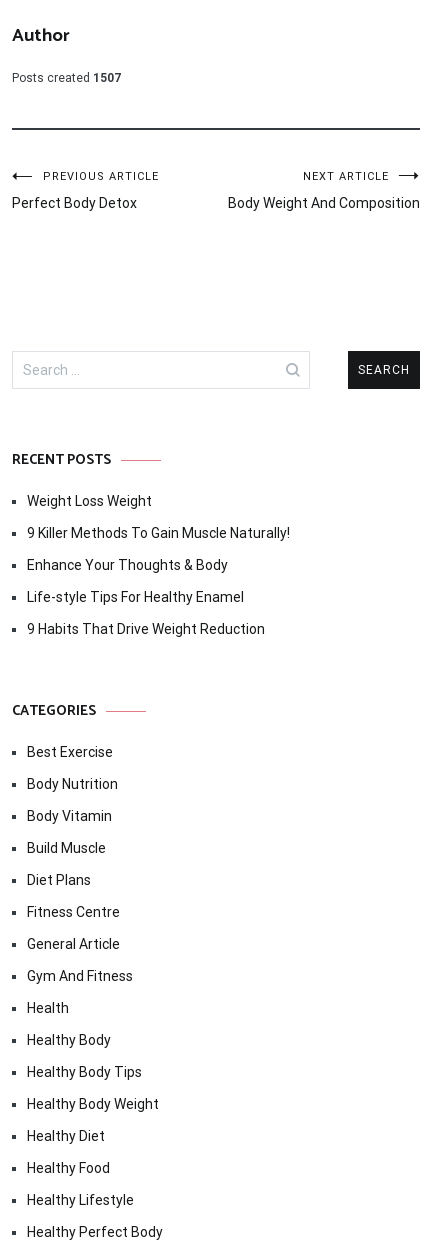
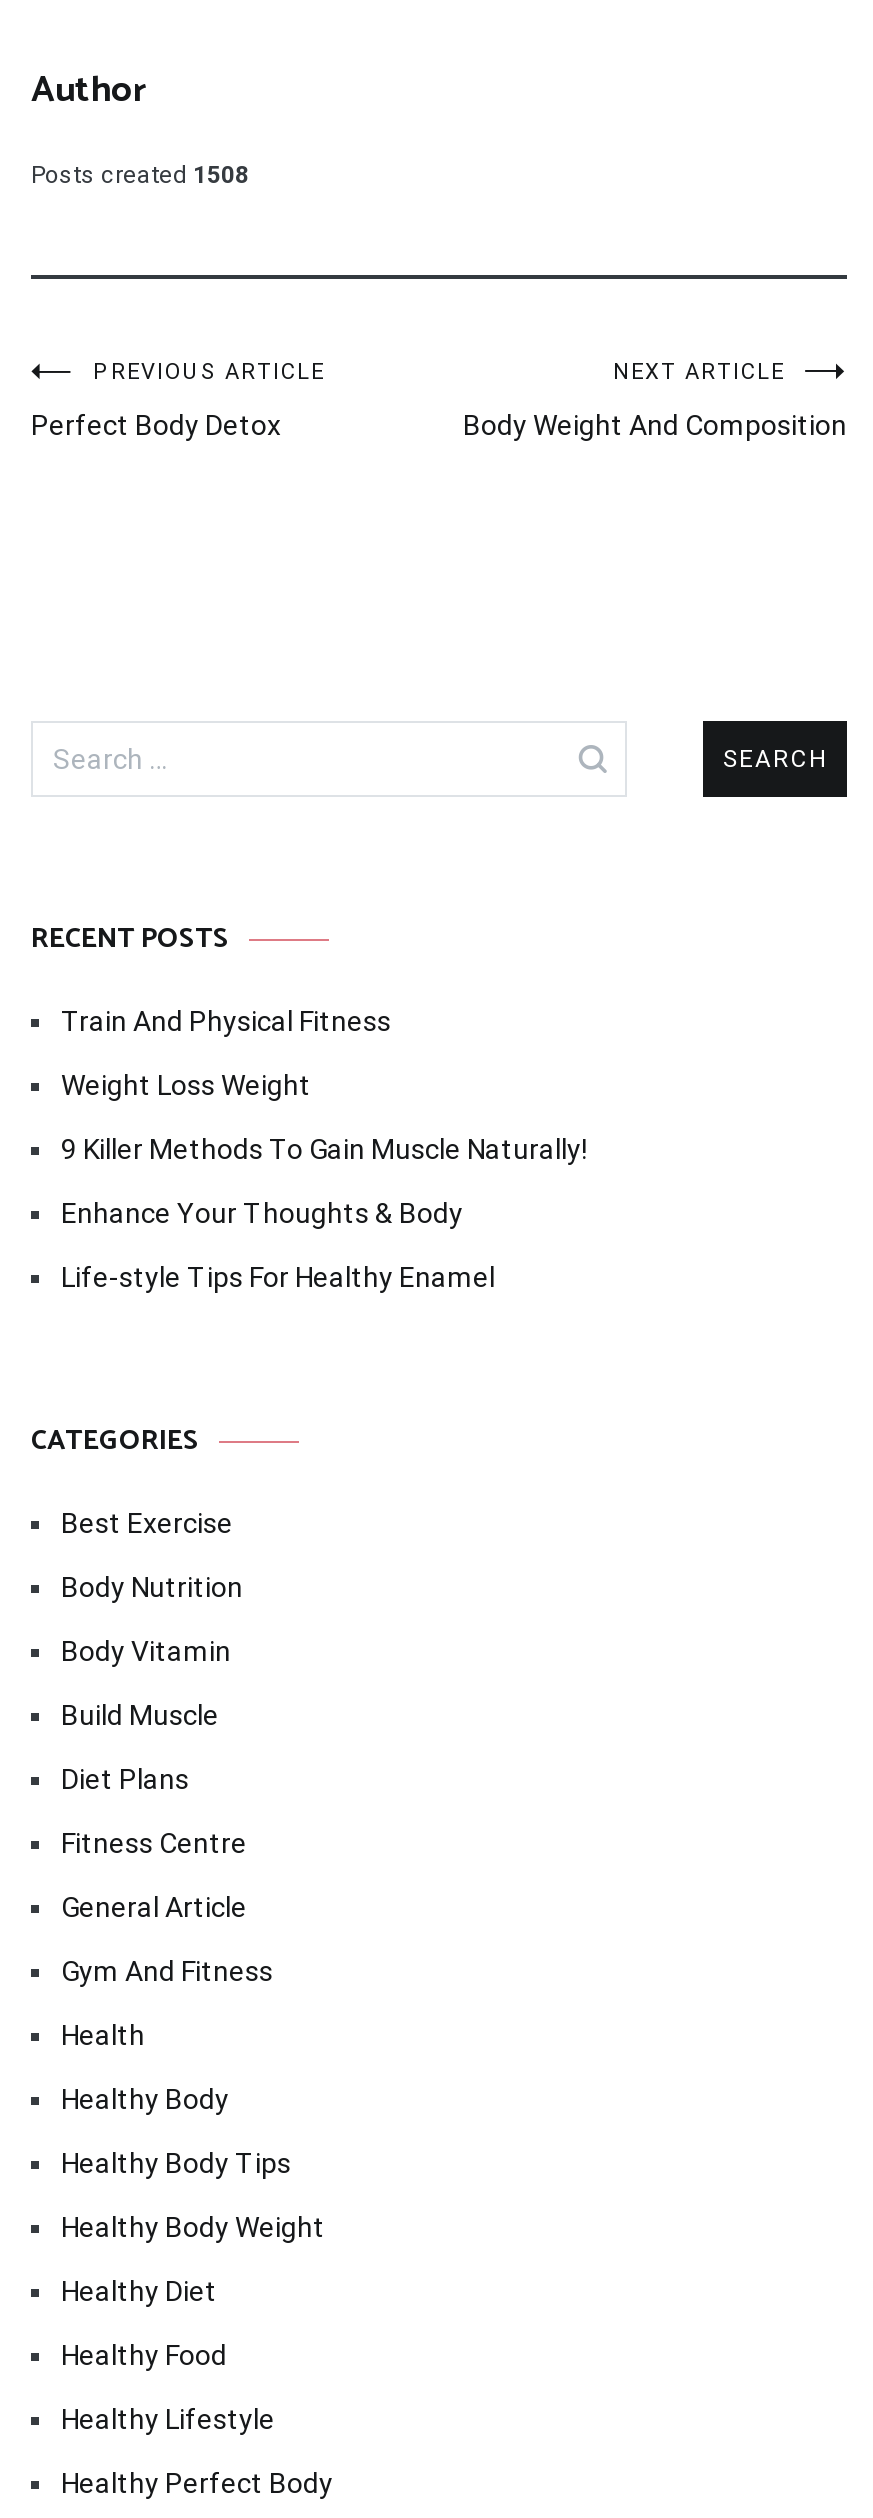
[12,71,121,85] Posts created 1507 -> [31,161,249,189] Posts created 1508
none -> [61,1005,391,1037] Train And Physical Fitness
moved [27,493,290,605] -> [61,1069,587,1293]: Weight Loss Weight | 9 Killer Methods To Gain Muscle Naturally! | Enhance Your Thoughts & Body | Life-style Tips For Healthy Enamel
[27,621,265,637] 9 Habits That Drive Weight Reduction -> none

